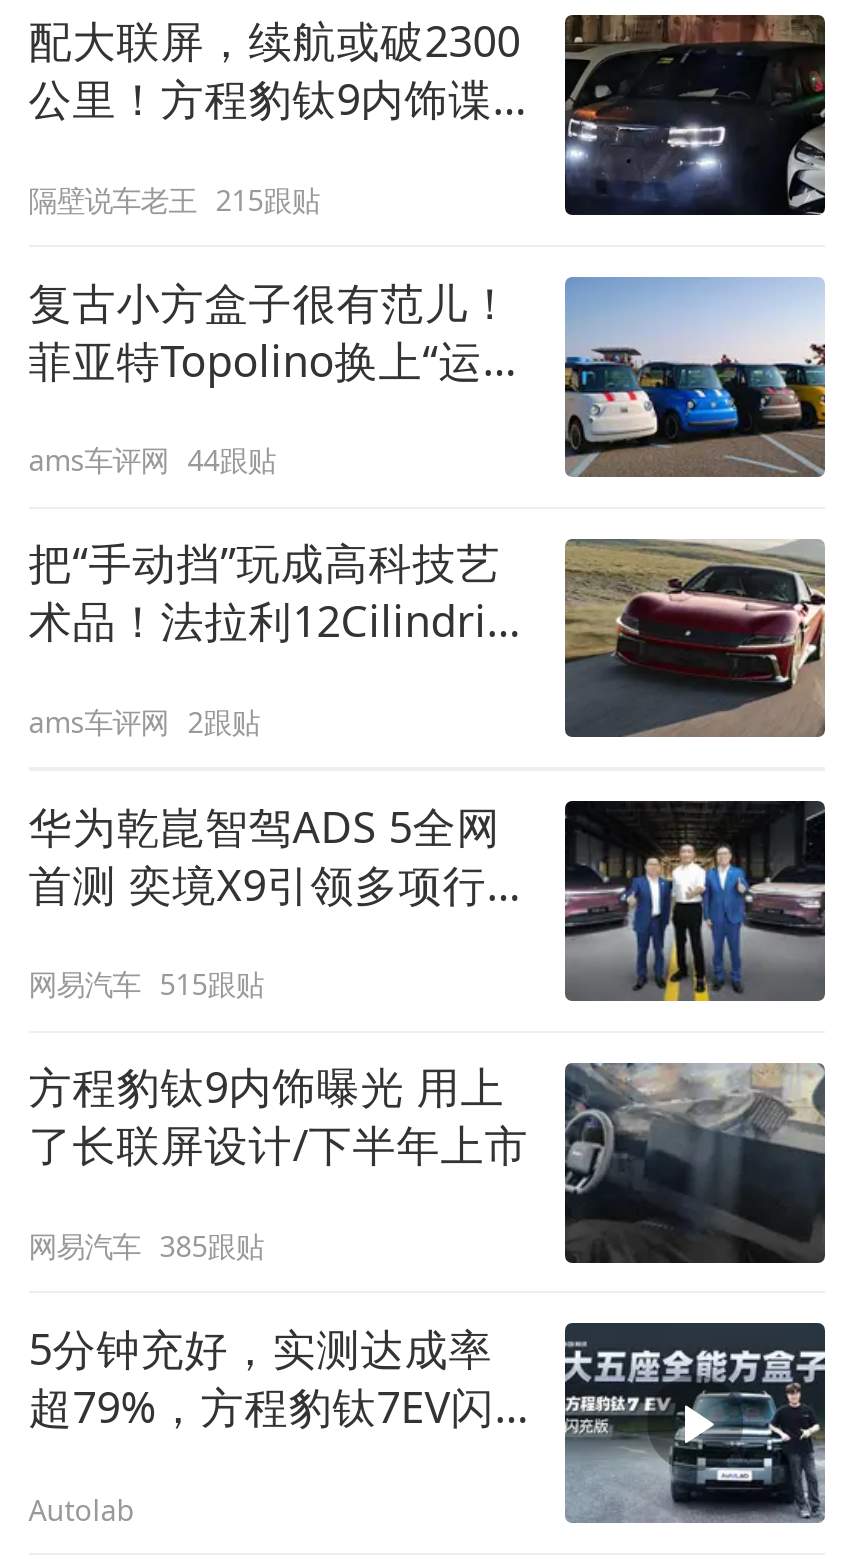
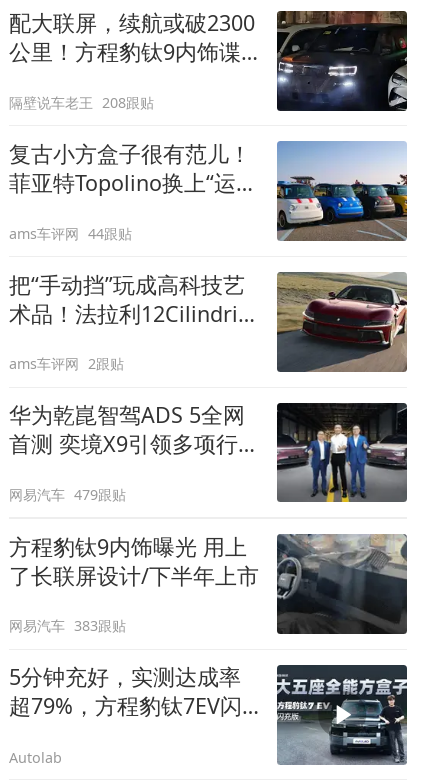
[28,180,320,218] 隔壁说车老王 215跟贴 -> [9,93,154,112] 隔壁说车老王 208跟贴
[28,965,264,1003] 网易汽车 515跟贴 -> [9,485,126,504] 网易汽车 479跟贴
[28,1227,264,1265] 网易汽车 385跟贴 -> [9,616,126,635] 网易汽车 383跟贴

